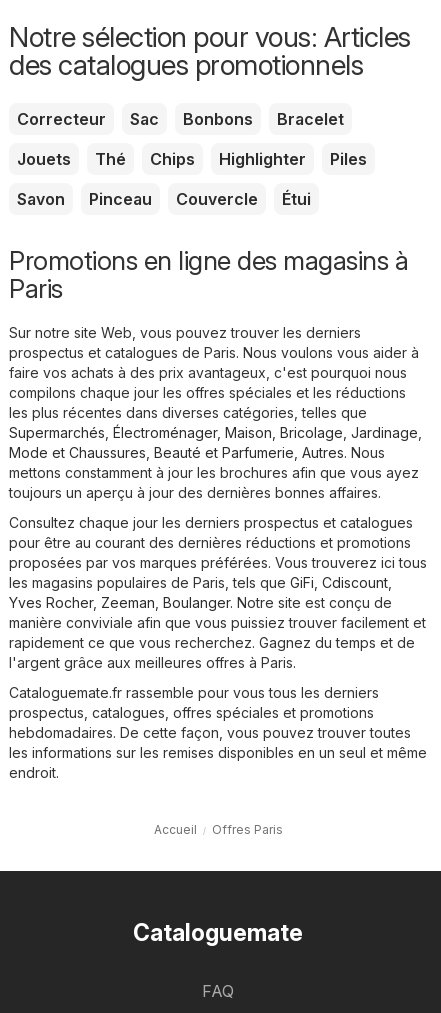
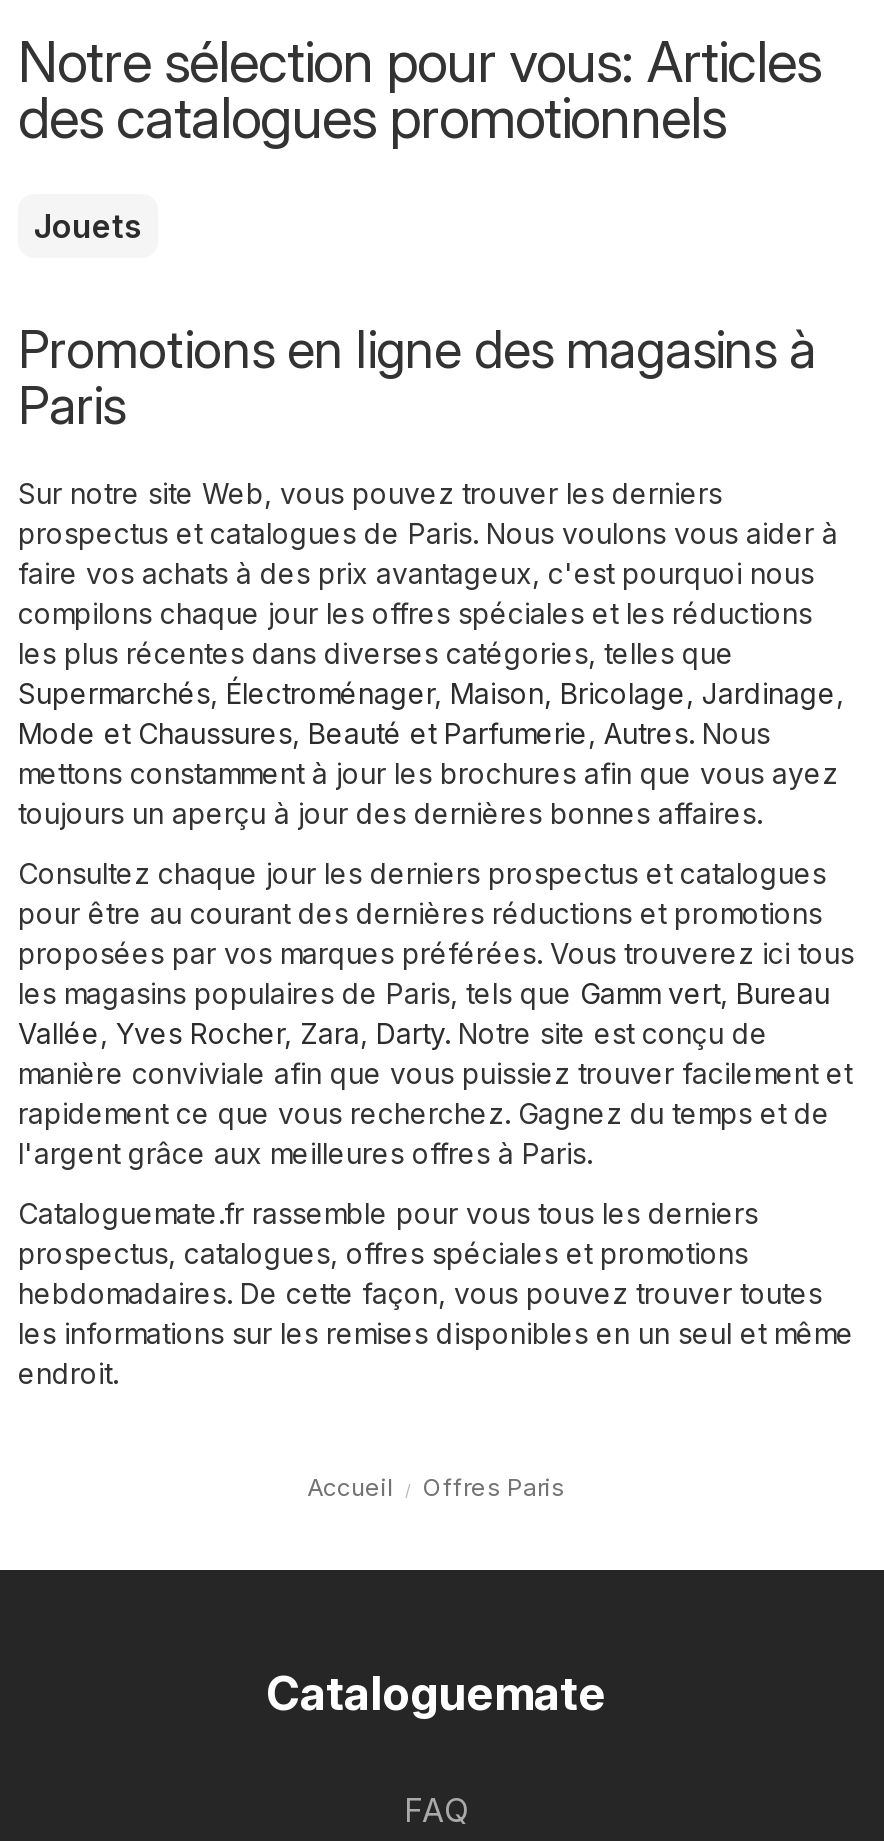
[17,109,344,129] Correcteur | Sac | Bonbons | Bracelet -> none
[17,149,367,209] Thé | Chips | Highlighter | Piles | Savon | Pinceau | Couvercle | Étui -> none
[9,574,392,611] les magasins populaires de Paris, tels que GiFi, Cdiscount, | Yves Rocher, Zeeman, Boulanger. Notre site est conçu de -> [18,976,830,1050] les magasins populaires de Paris, tels que Gamm vert, Bureau | Vallée, Yves Rocher, Zara, Darty. Notre site est conçu de

